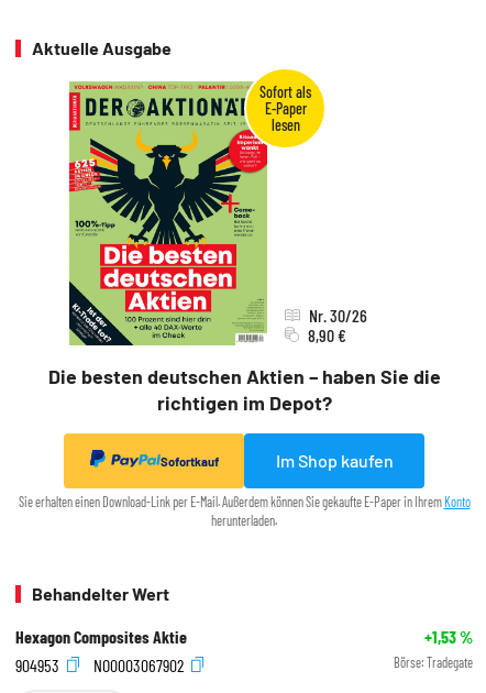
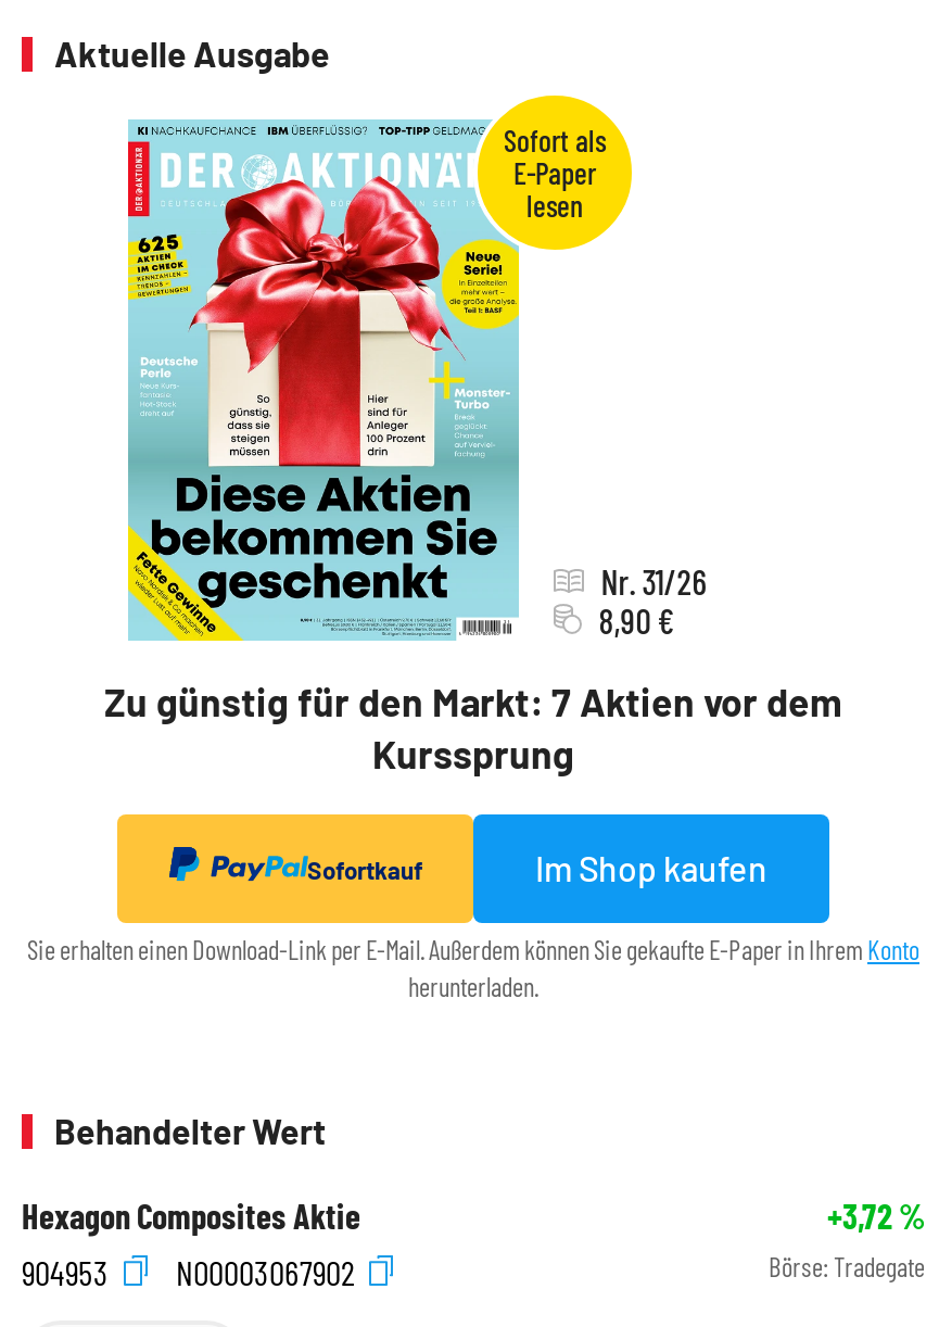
[48,80,440,415] [image] | Die besten deutschen Aktien – haben Sie die | richtigen im Depot? -> [104,119,842,777] [image] | Zu günstig für den Markt: 7 Aktien vor dem | Kurssprung
[309,305,367,325] Nr. 30/26 -> [601,560,707,601] Nr. 31/26
[424,626,473,647] +1,53% -> [827,1195,925,1236] +3,72%

